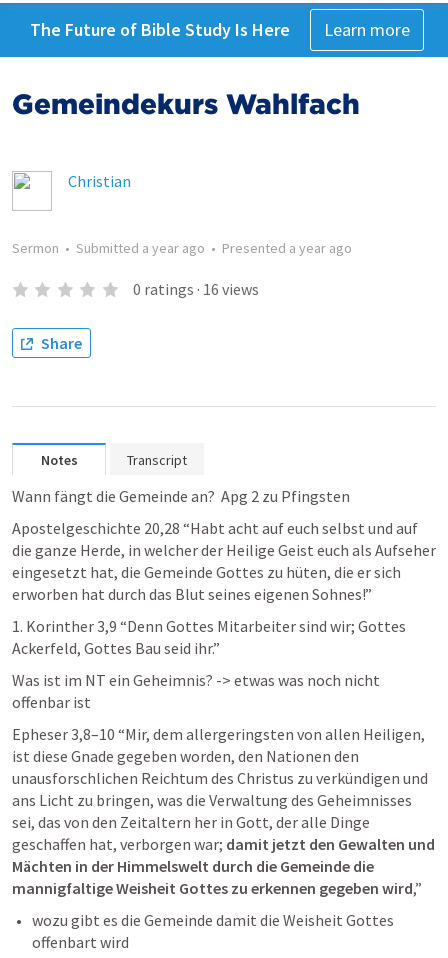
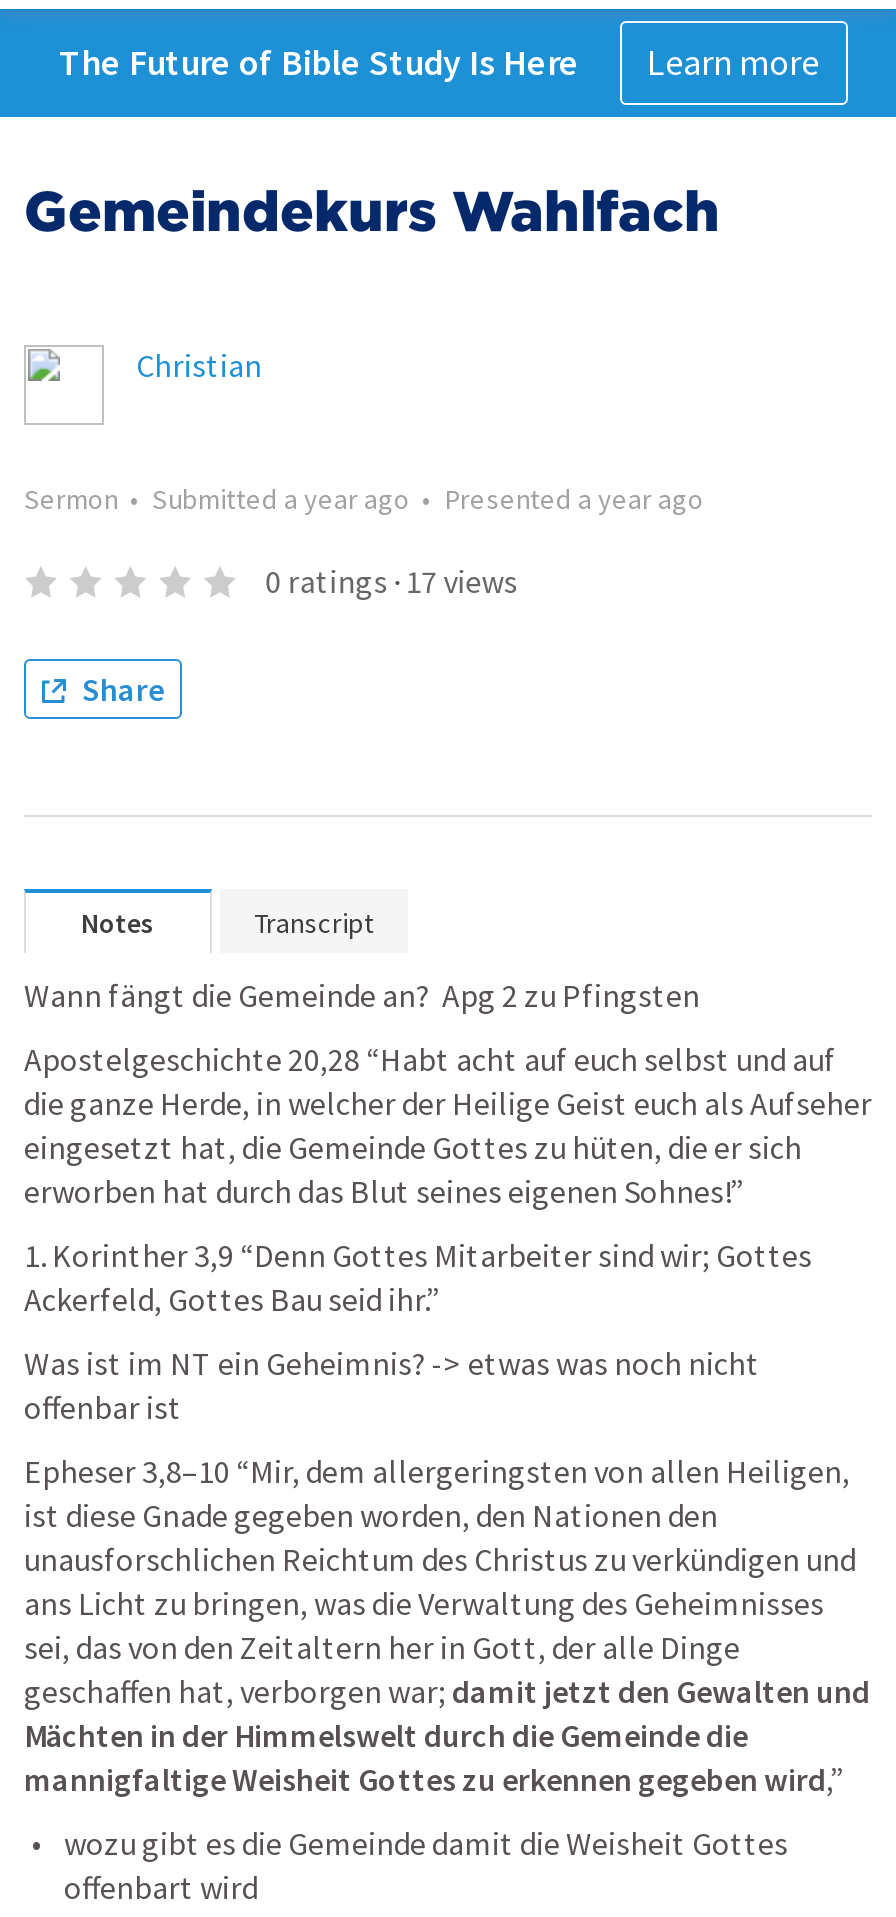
[133,279,259,299] 0 ratings · 16 views -> [265,561,517,601] 0 ratings · 17 views

